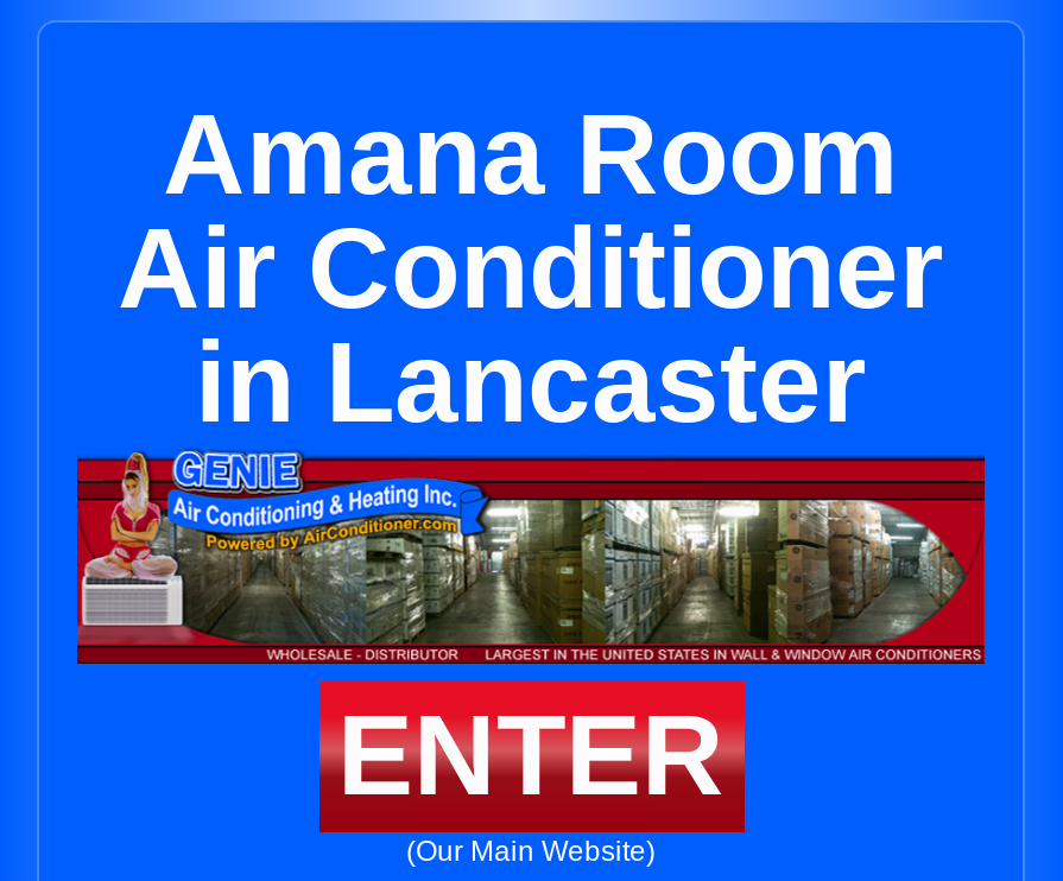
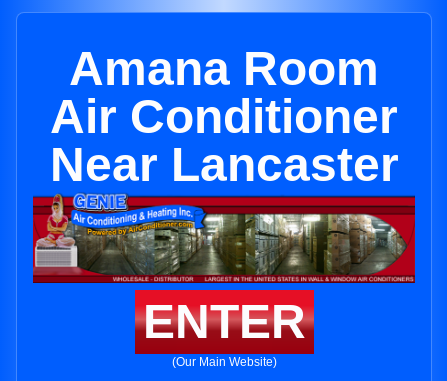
[195,319,867,445] in Lancaster -> [49,138,398,191] Near Lancaster

